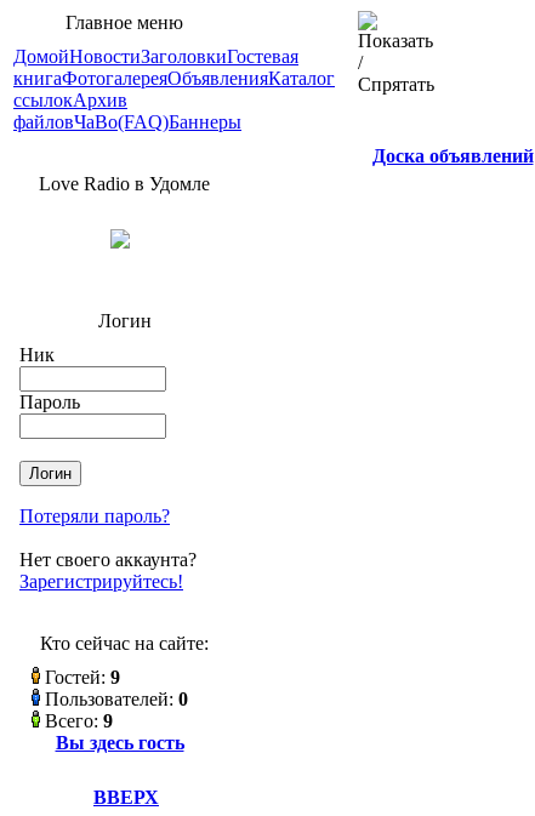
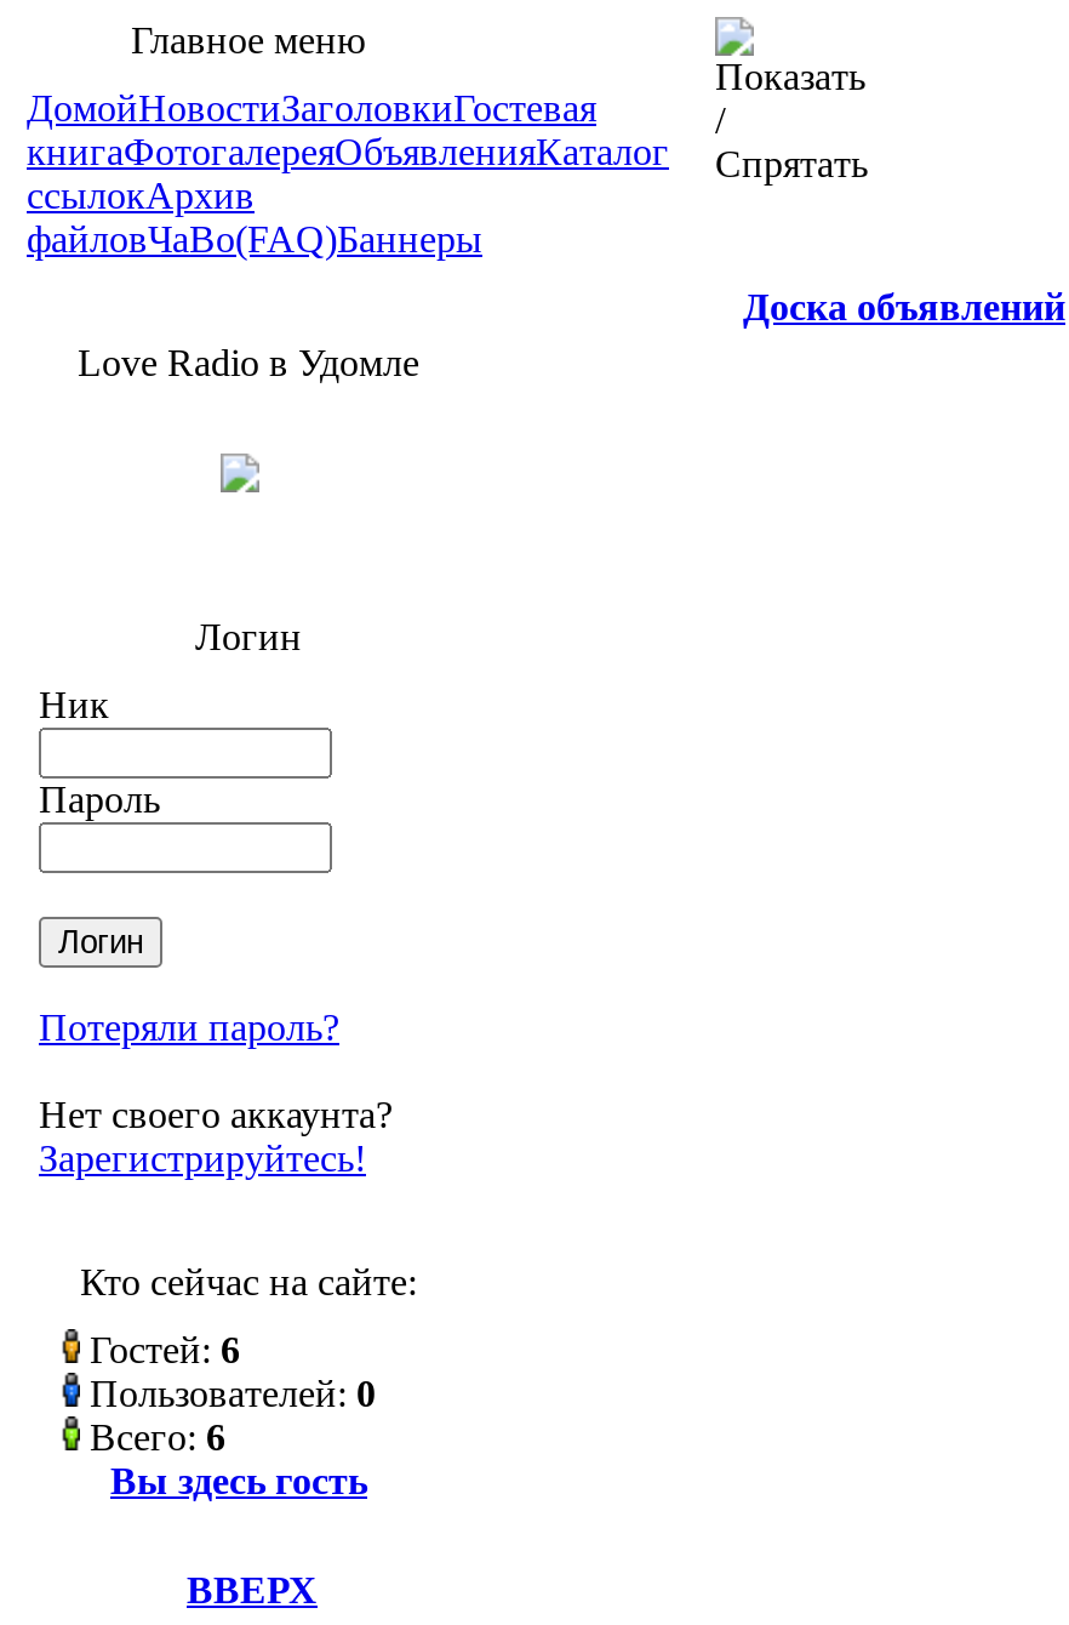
[40,667,120,687] Гостей: 9 -> [80,1329,240,1370] Гостей: 6
[40,711,113,731] Всего: 9 -> [80,1416,225,1458] Всего: 6

